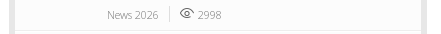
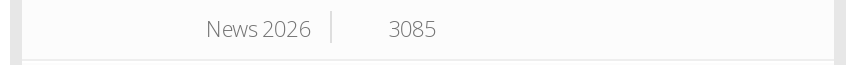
[198,7,222,22] 2998 -> [388,13,436,43] 3085

